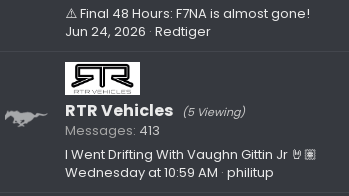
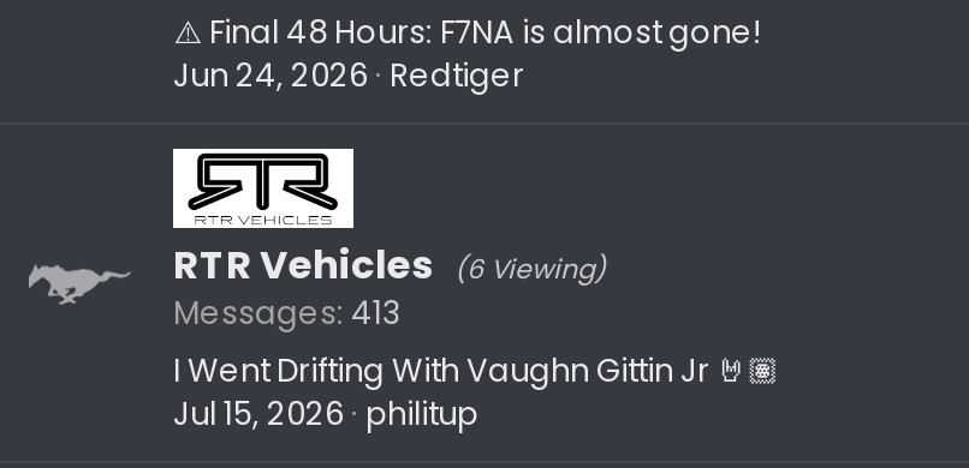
[65,99,245,122] RTR Vehicles (5 Viewing) -> [173,238,606,294] RTR Vehicles (6 Viewing)
[65,163,274,182] Wednesday at 10:59 AM philitup -> [173,392,478,438] Jul 15, 2026 philitup

